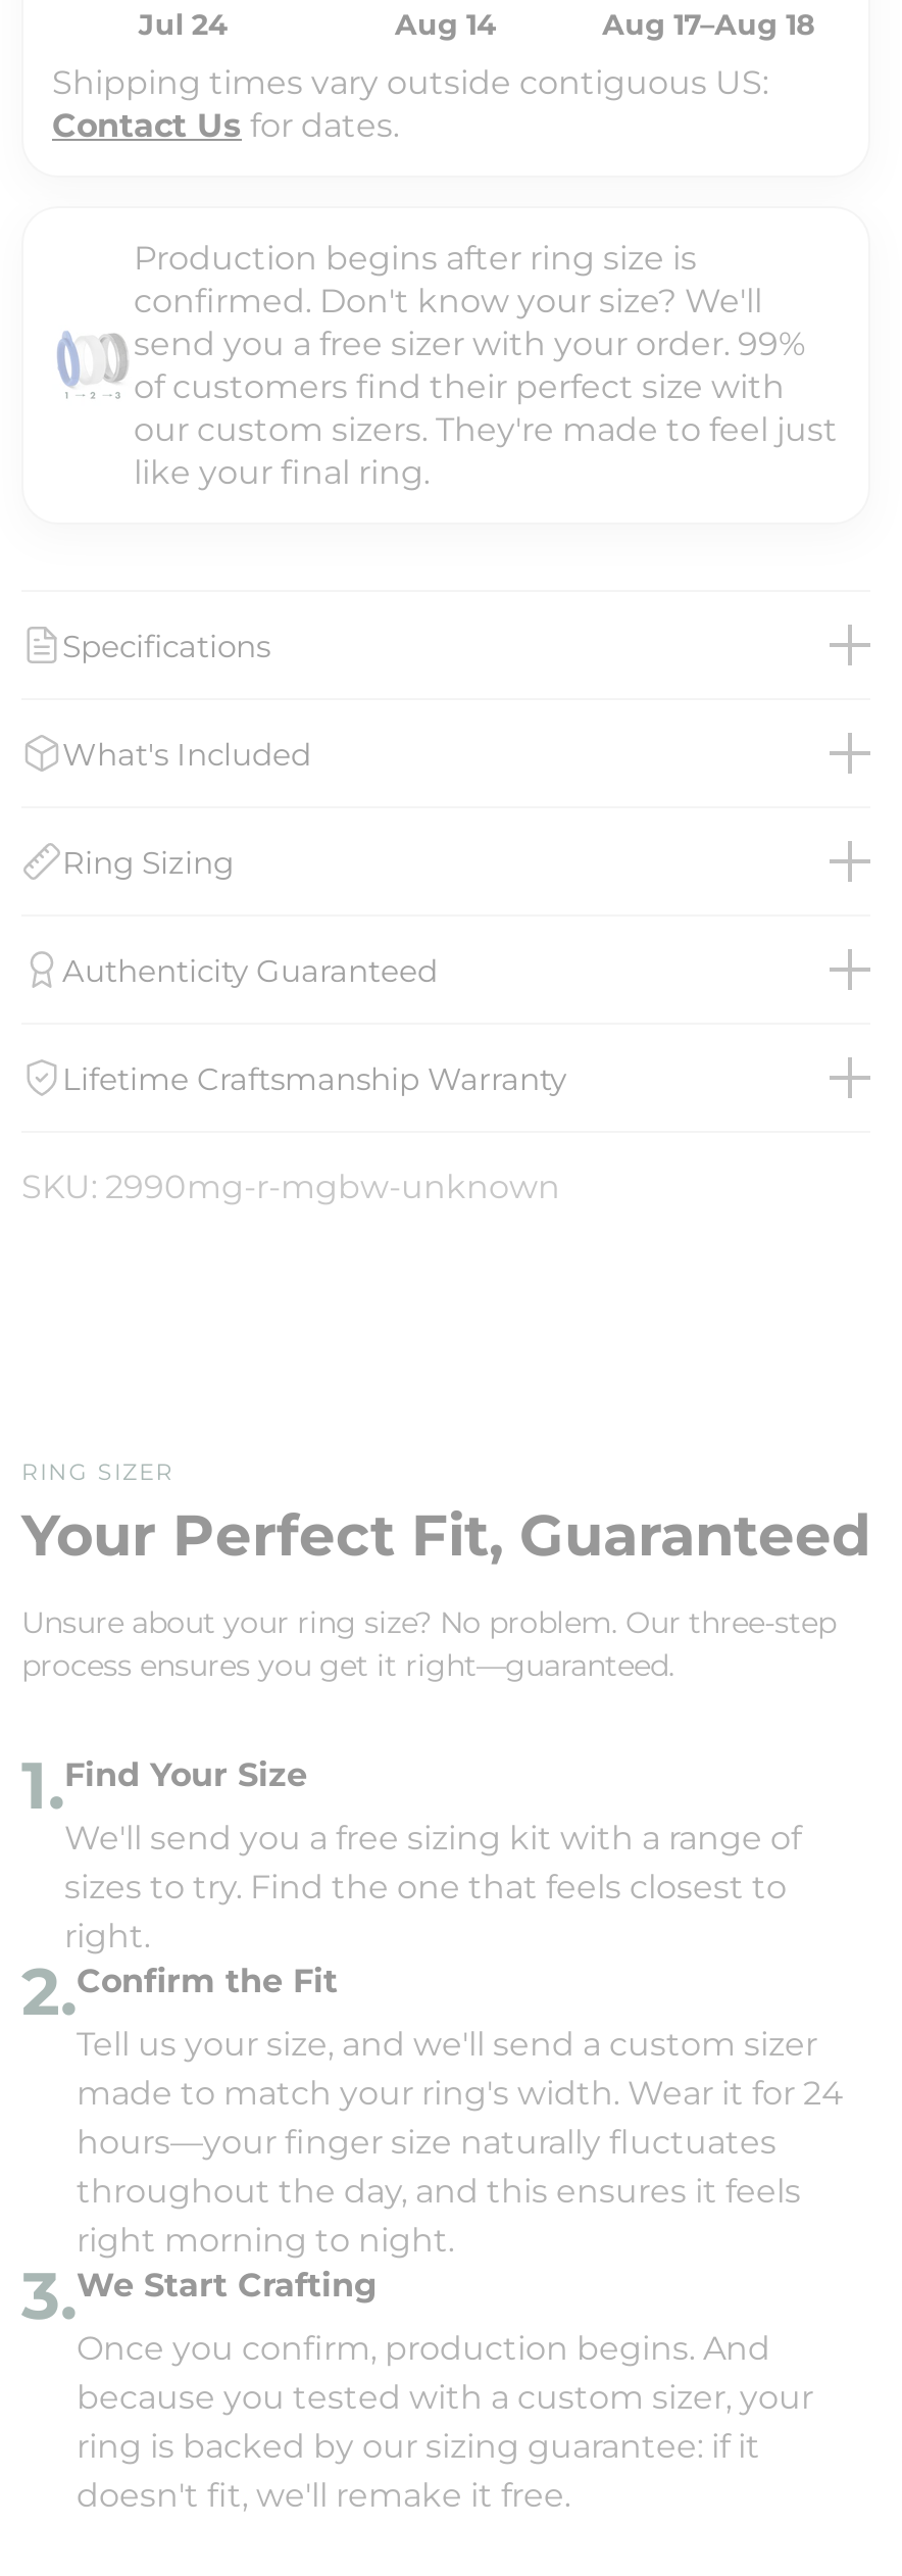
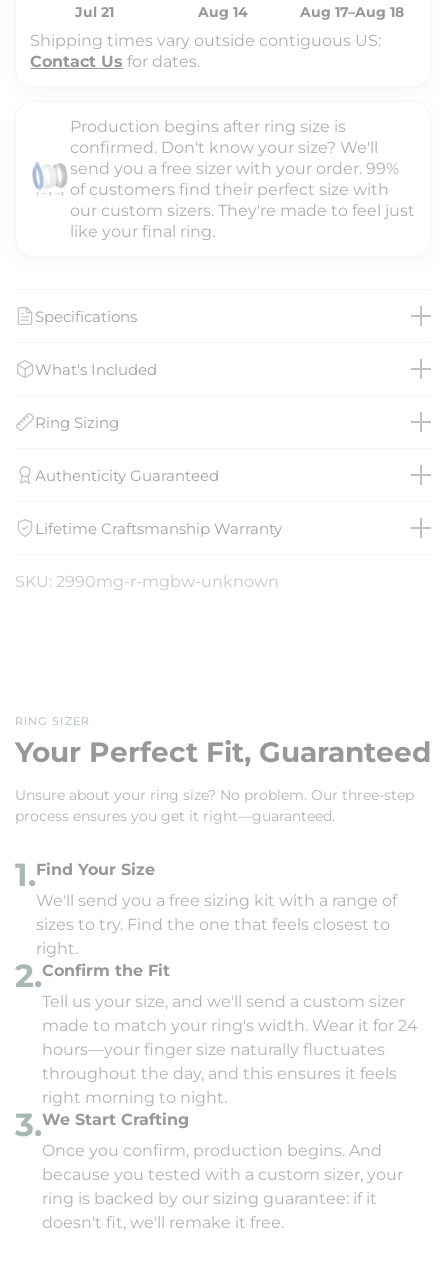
[138,7,228,43] Jul 24 -> [75,3,114,21] Jul 21

